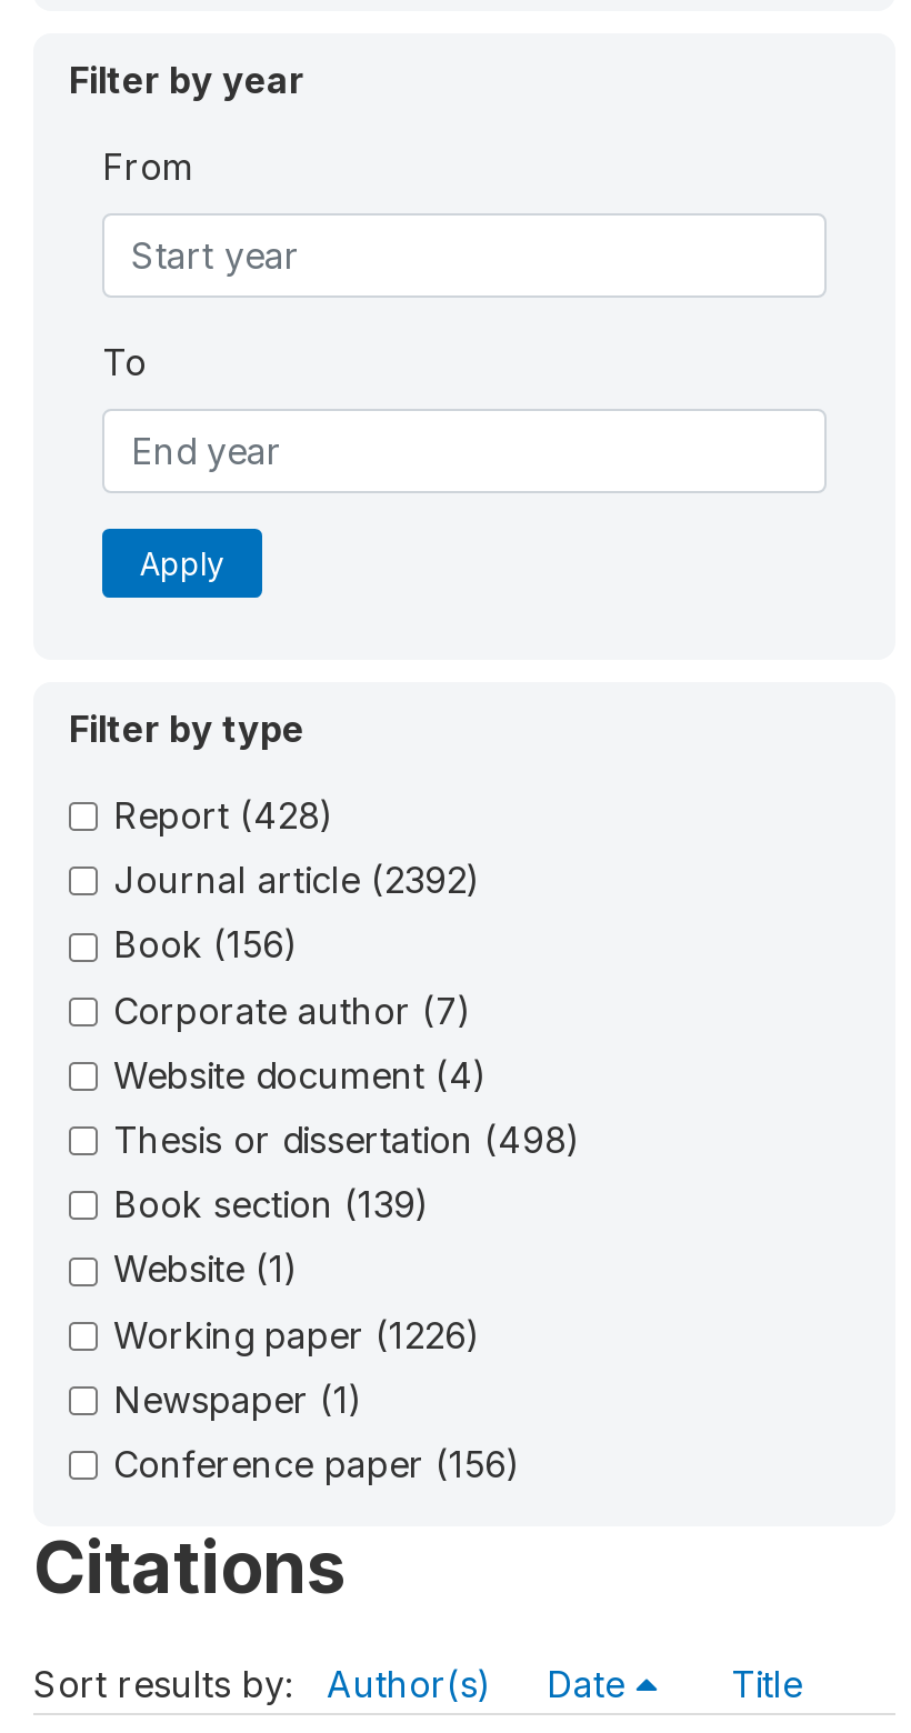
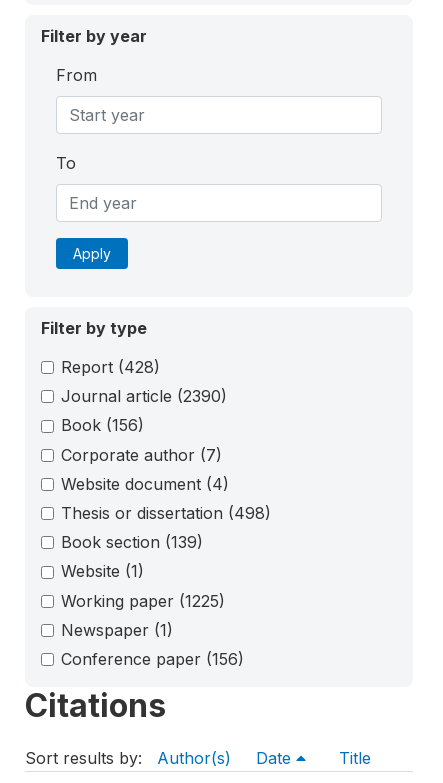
[113,858,480,902] Journal article (2392) -> [61,386,227,406] Journal article (2390)
[113,1312,480,1356] Working paper (1226) -> [61,590,225,610] Working paper (1225)

